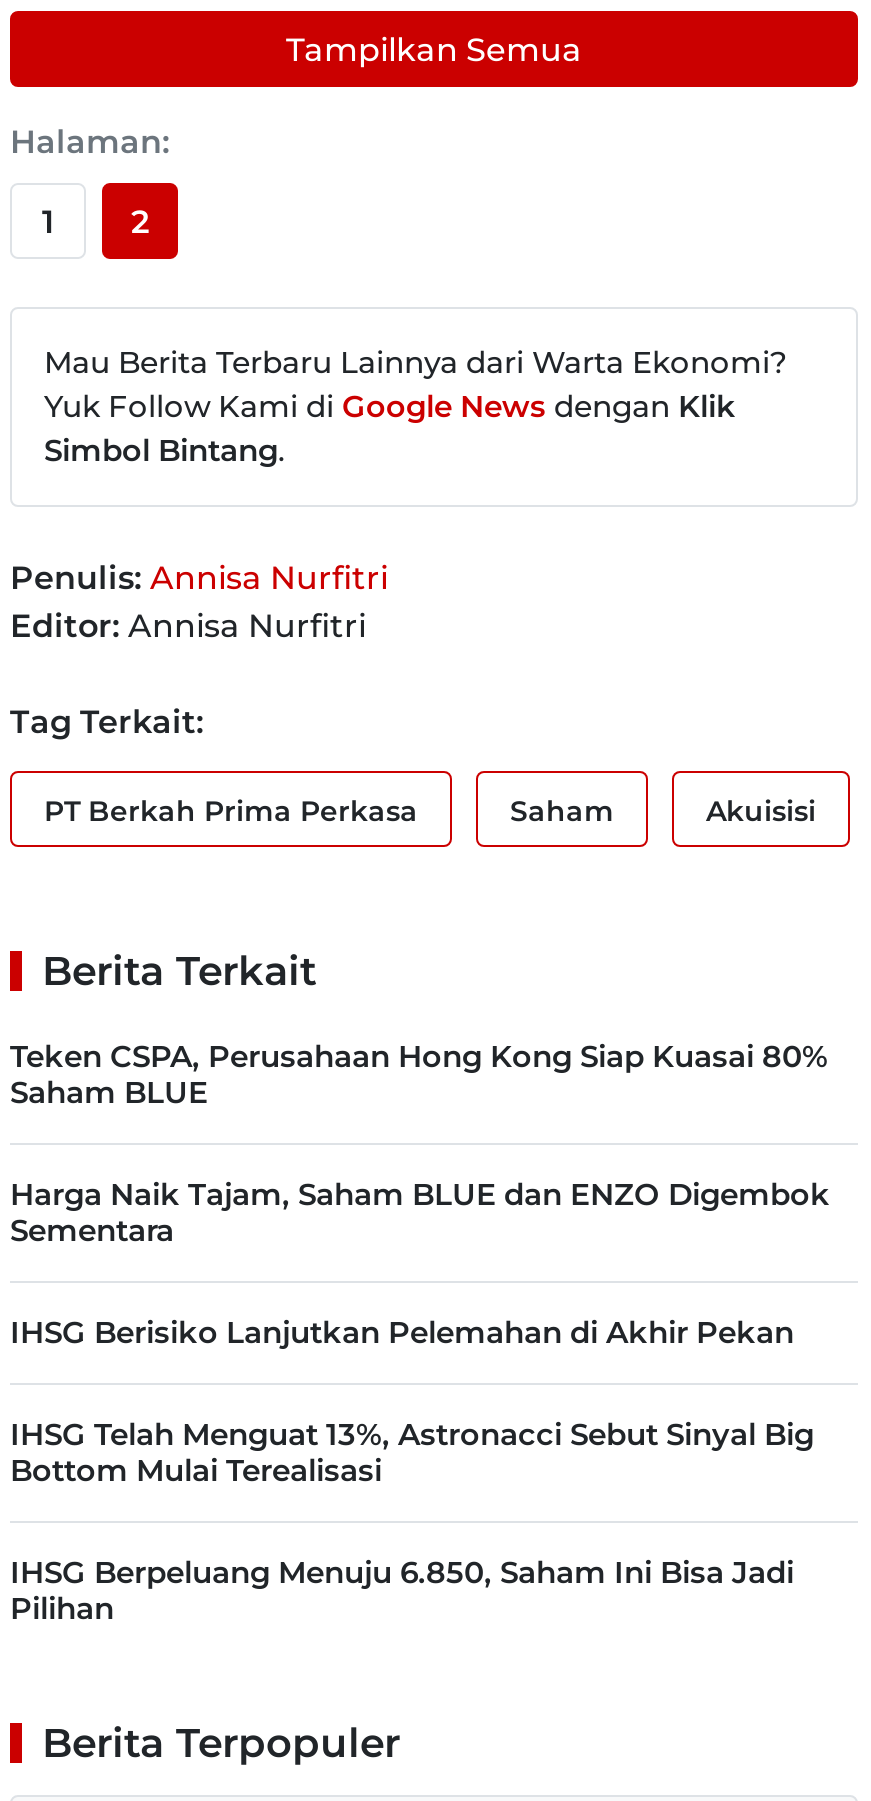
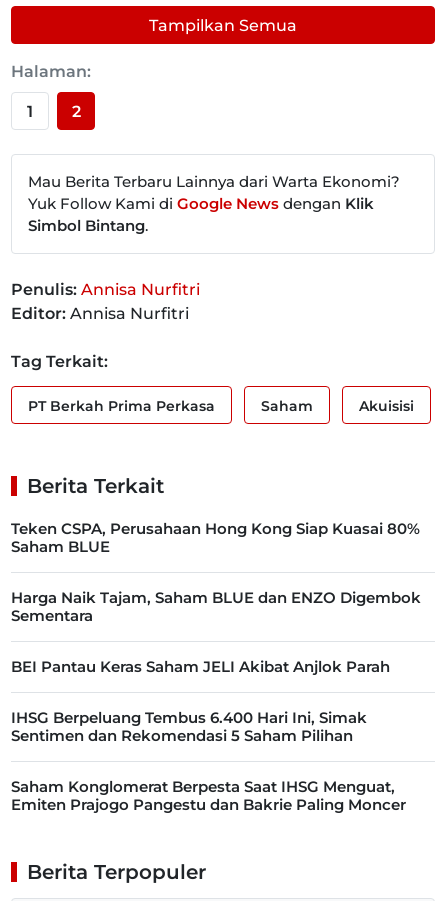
[10,1313,794,1351] IHSG Berisiko Lanjutkan Pelemahan di Akhir Pekan -> [11,657,390,676] BEI Pantau Keras Saham JELI Akibat Anjlok Parah
[10,1415,814,1489] IHSG Telah Menguat 13%, Astronacci Sebut Sinyal Big | Bottom Mulai Terealisasi -> [11,708,367,745] IHSG Berpeluang Tembus 6.400 Hari Ini, Simak | Sentimen dan Rekomendasi 5 Saham Pilihan
[10,1553,794,1627] IHSG Berpeluang Menuju 6.850, Saham Ini Bisa Jadi | Pilihan -> [11,777,406,814] Saham Konglomerat Berpesta Saat IHSG Menguat, | Emiten Prajogo Pangestu dan Bakrie Paling Moncer

